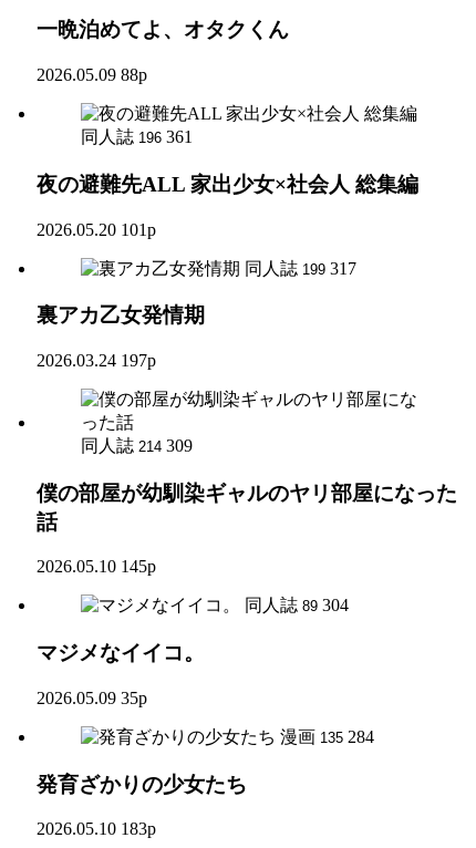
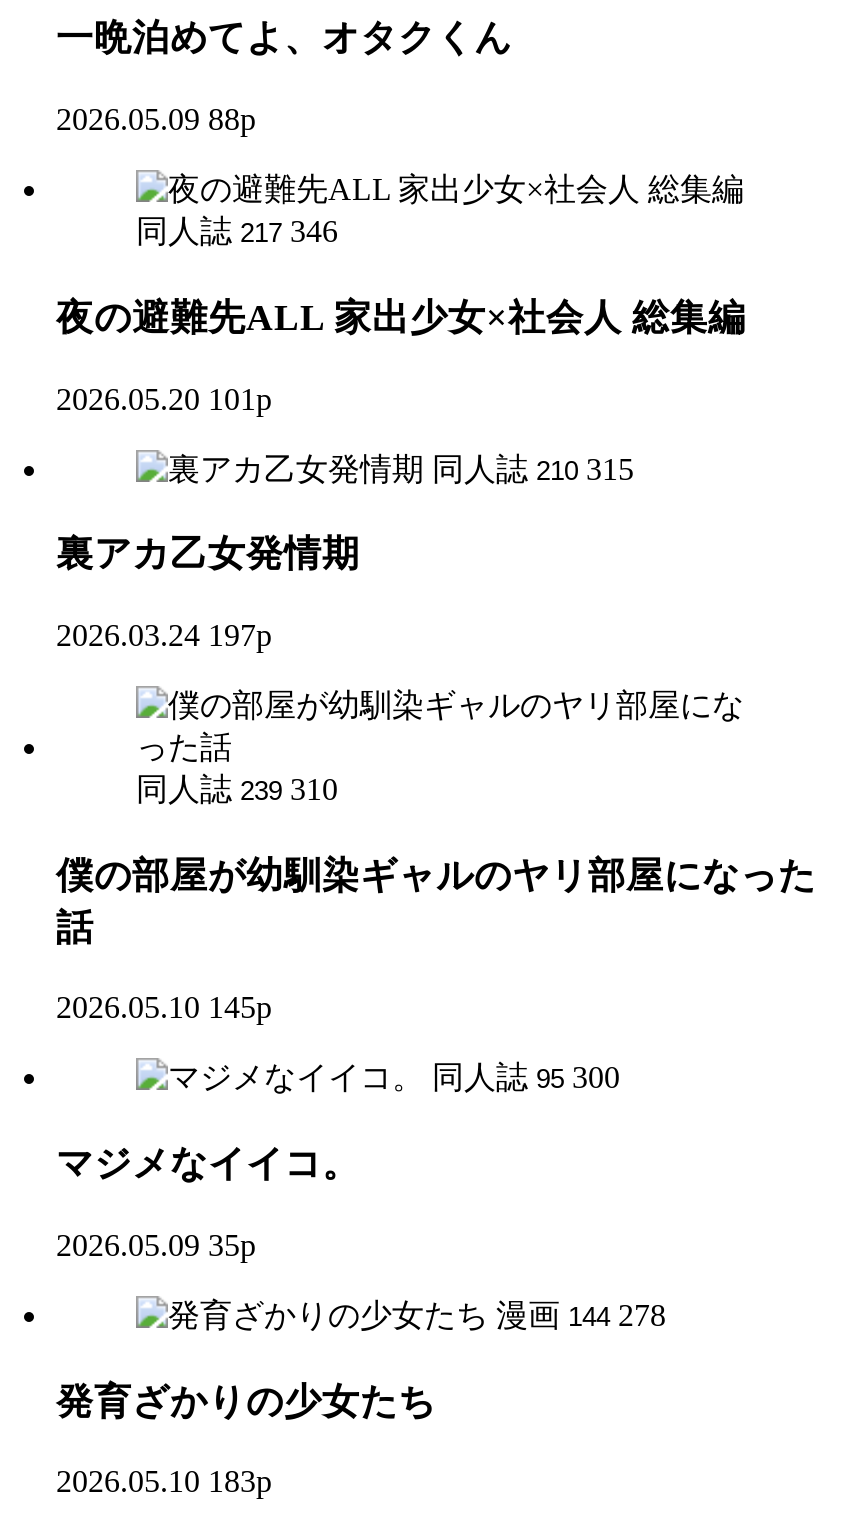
[81,127,193,146] 同人誌 196 361 -> [136,214,338,248] 同人誌 217 346
[245,258,356,277] 同人誌 199 317 -> [432,451,634,485] 同人誌 210 315
[81,436,193,455] 同人誌 214 309 -> [136,772,338,806] 同人誌 239 310
[245,596,349,615] 同人誌 89 304 -> [432,1061,620,1095] 同人誌 95 300
[280,727,374,746] 漫画 135 284 -> [496,1298,666,1332] 漫画 144 278

